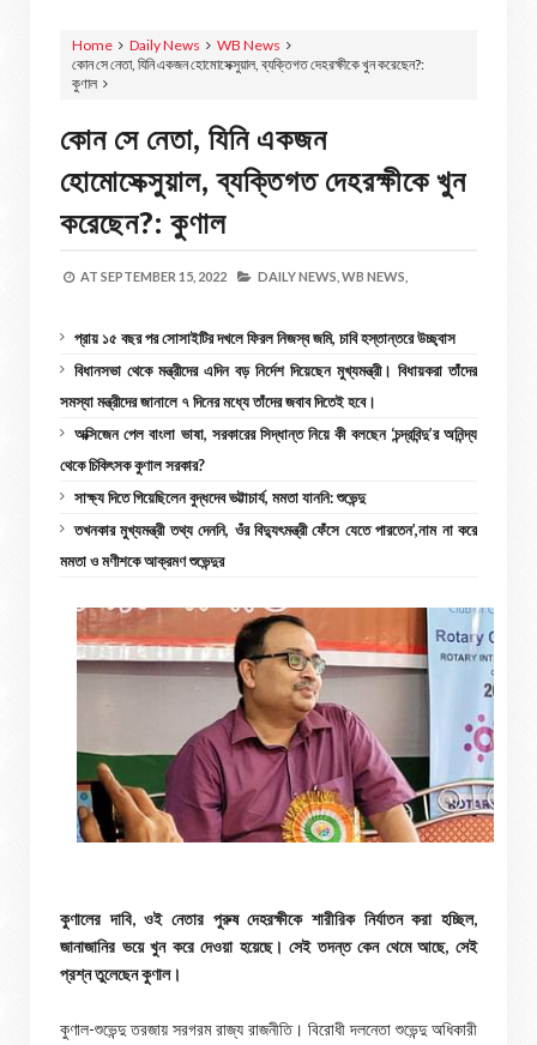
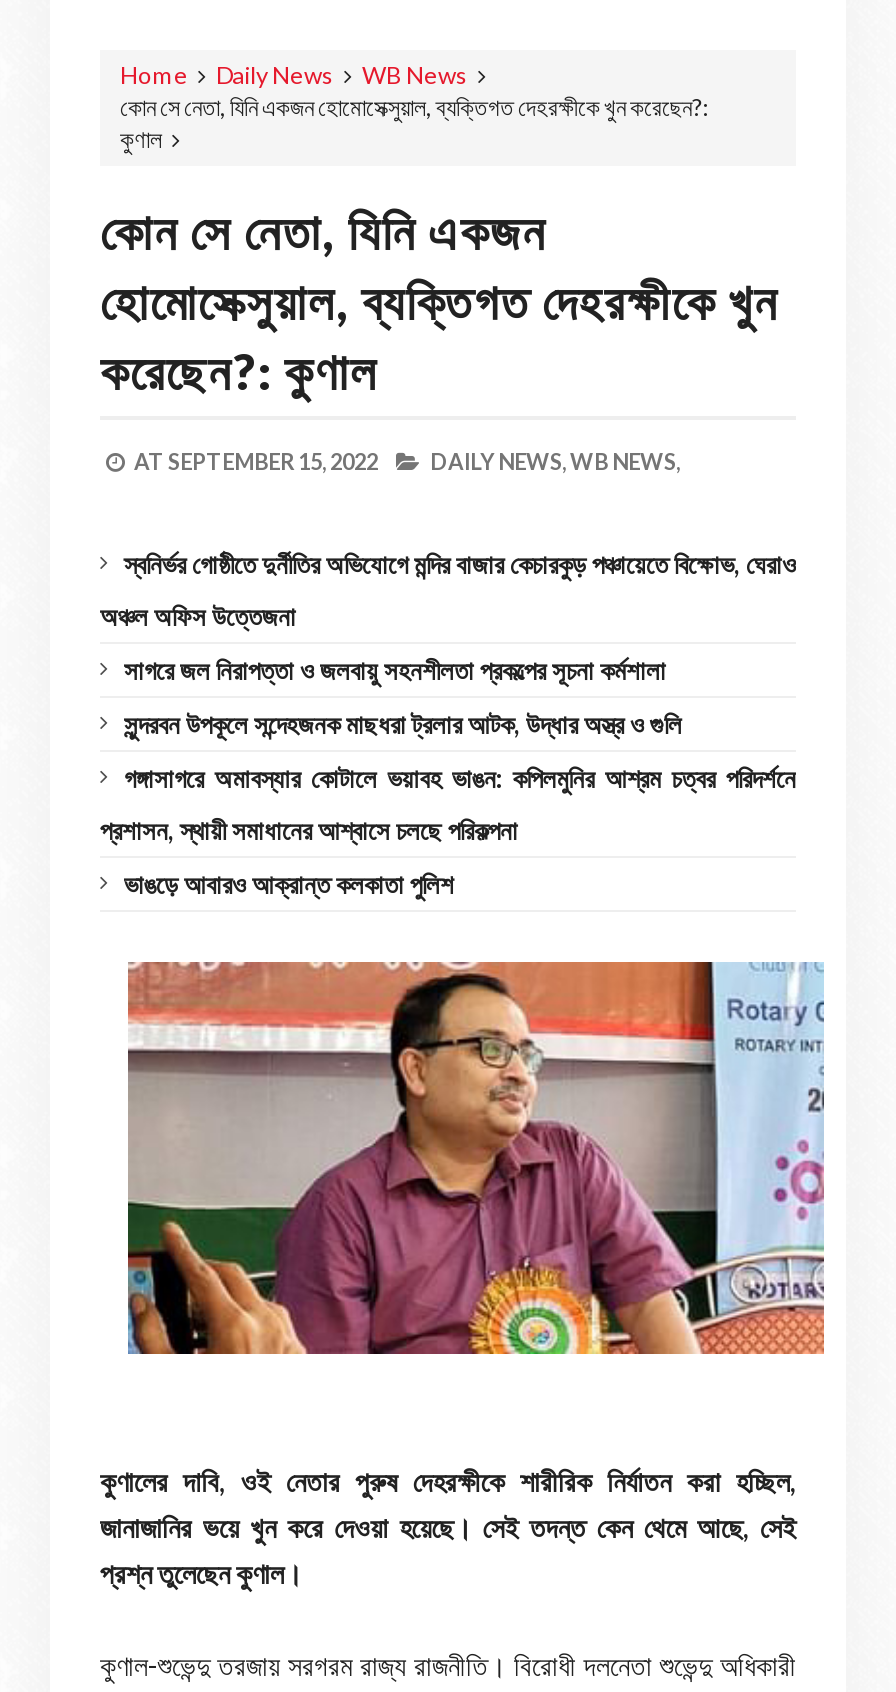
[60,328,477,570] প্রায় ১৫ বছর পর সোসাইটির দখলে ফিরল নিজস্ব জমি, চাবি হস্তান্তরে উচ্ছ্বাস | বিধানসভা থেকে মন্ত্রীদের এদিন বড় নির্দেশ দিয়েছেন মুখ্যমন্ত্রী। বিধায়করা তাঁদের | সমস্যা মন্ত্রীদের জানালে ৭ দিনের মধ্যে তাঁদের জবাব দিতেই হবে। | অক্সিজেন পেল বাংলা ভাষা, সরকারের সিদ্ধান্ত নিয়ে কী বলছেন ‘চন্দ্রবিন্দু’র অনিন্দ্য | থেকে চিকিৎসক কুণাল সরকার? | সাক্ষ্য দিতে গিয়েছিলেন বুদ্ধদেব ভট্টাচার্য, মমতা যাননি: শুভেন্দু | তখনকার মুখ্যমন্ত্রী তথ্য দেননি, ওঁর বিদ্যুৎমন্ত্রী ফেঁসে যেতে পারতেন’,নাম না করে | মমতা ও মণীশকে আক্রমণ শুভেন্দুর -> [100,548,796,900] স্বনির্ভর গোষ্ঠীতে দুর্নীতির অভিযোগে মন্দির বাজার কেচারকুড় পঞ্চায়েতে বিক্ষোভ, ঘেরাও | অঞ্চল অফিস উত্তেজনা | সাগরে জল নিরাপত্তা ও জলবায়ু সহনশীলতা প্রকল্পের সূচনা কর্মশালা | সুন্দরবন উপকূলে সন্দেহজনক মাছধরা ট্রলার আটক, উদ্ধার অস্ত্র ও গুলি | গঙ্গাসাগরে অমাবস্যার কোটালে ভয়াবহ ভাঙন: কপিলমুনির আশ্রম চত্বর পরিদর্শনে | প্রশাসন, স্থায়ী সমাধানের আশ্বাসে চলছে পরিকল্পনা | ভাঙড়ে আবারও আক্রান্ত কলকাতা পুলিশ

